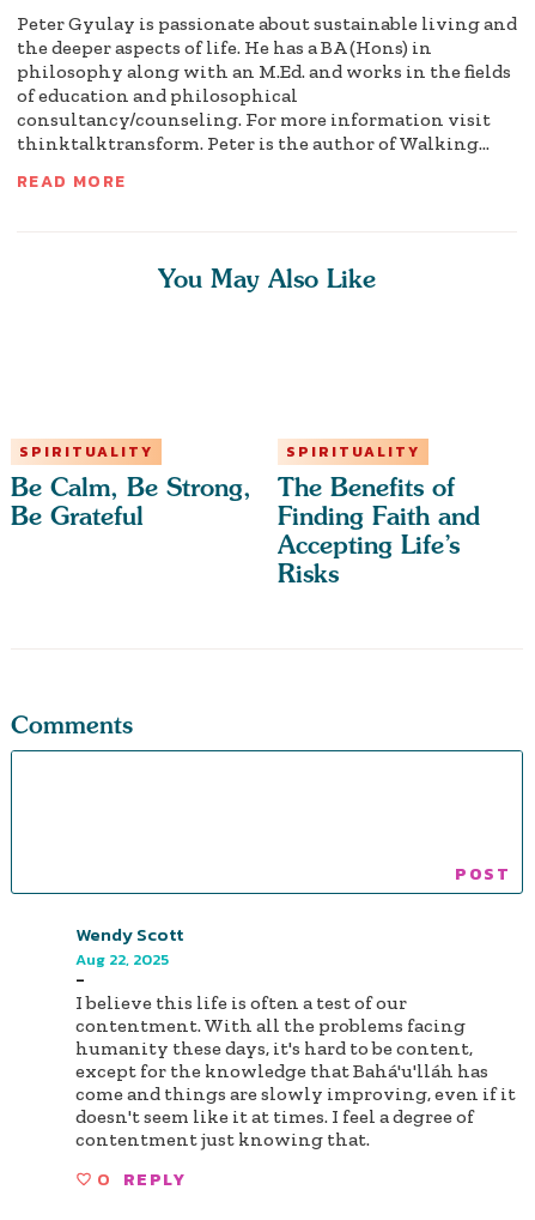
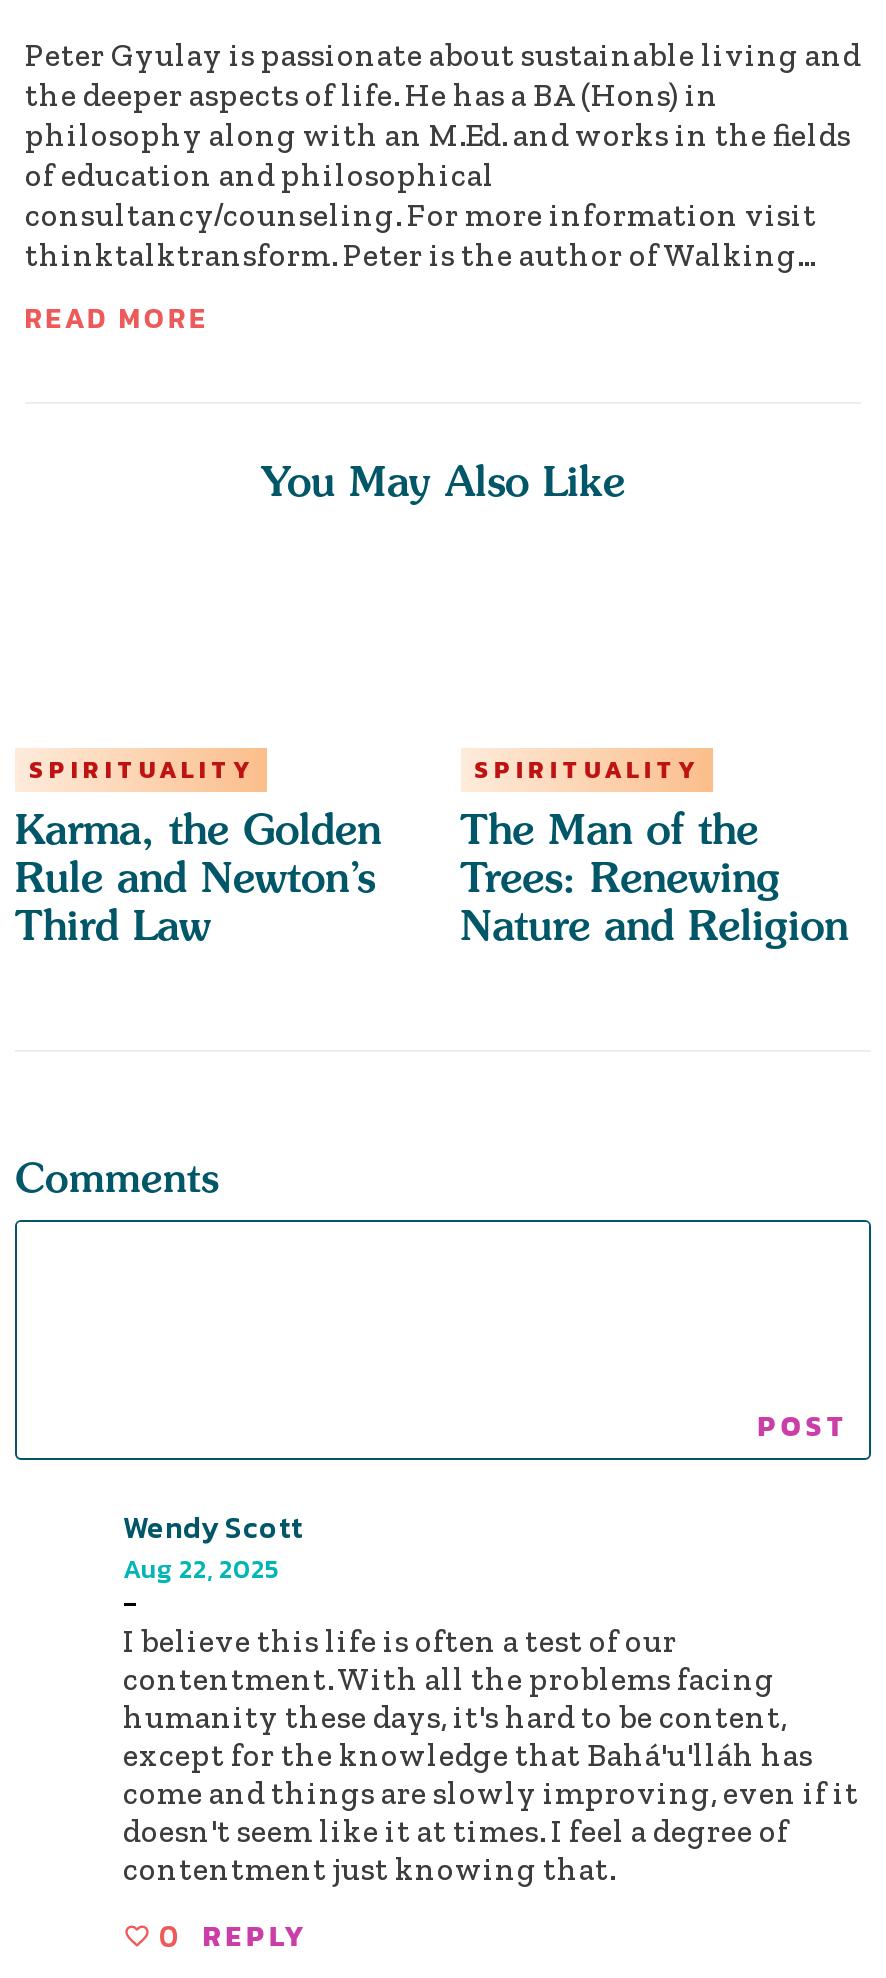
[11,472,251,531] Be Calm, Be Strong, | Be Grateful -> [15,804,381,950] Karma, the Golden | Rule and Newton’s | Third Law
[277,472,479,589] The Benefits of | Finding Faith and | Accepting Life’s | Risks -> [460,804,848,950] The Man of the | Trees: Renewing | Nature and Religion

